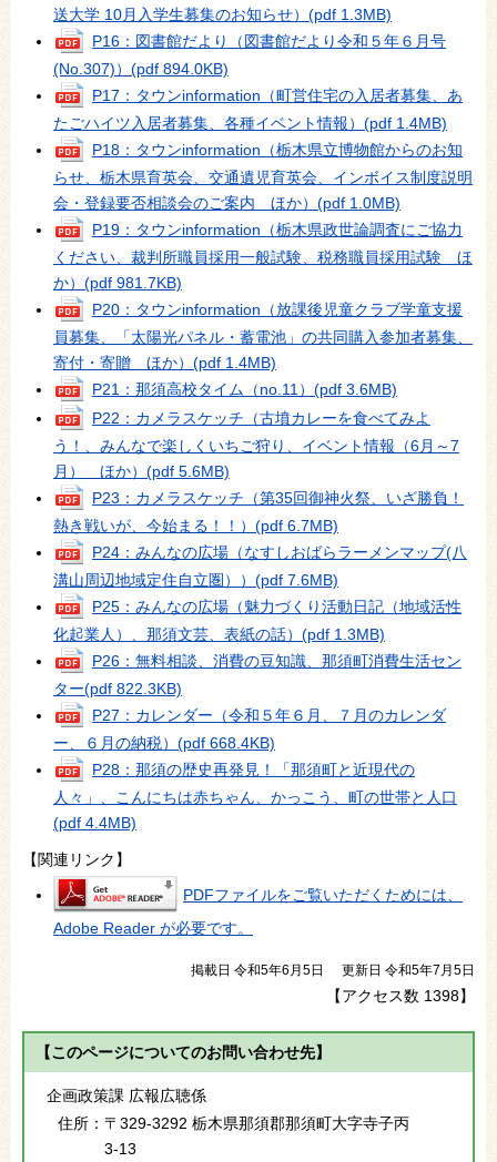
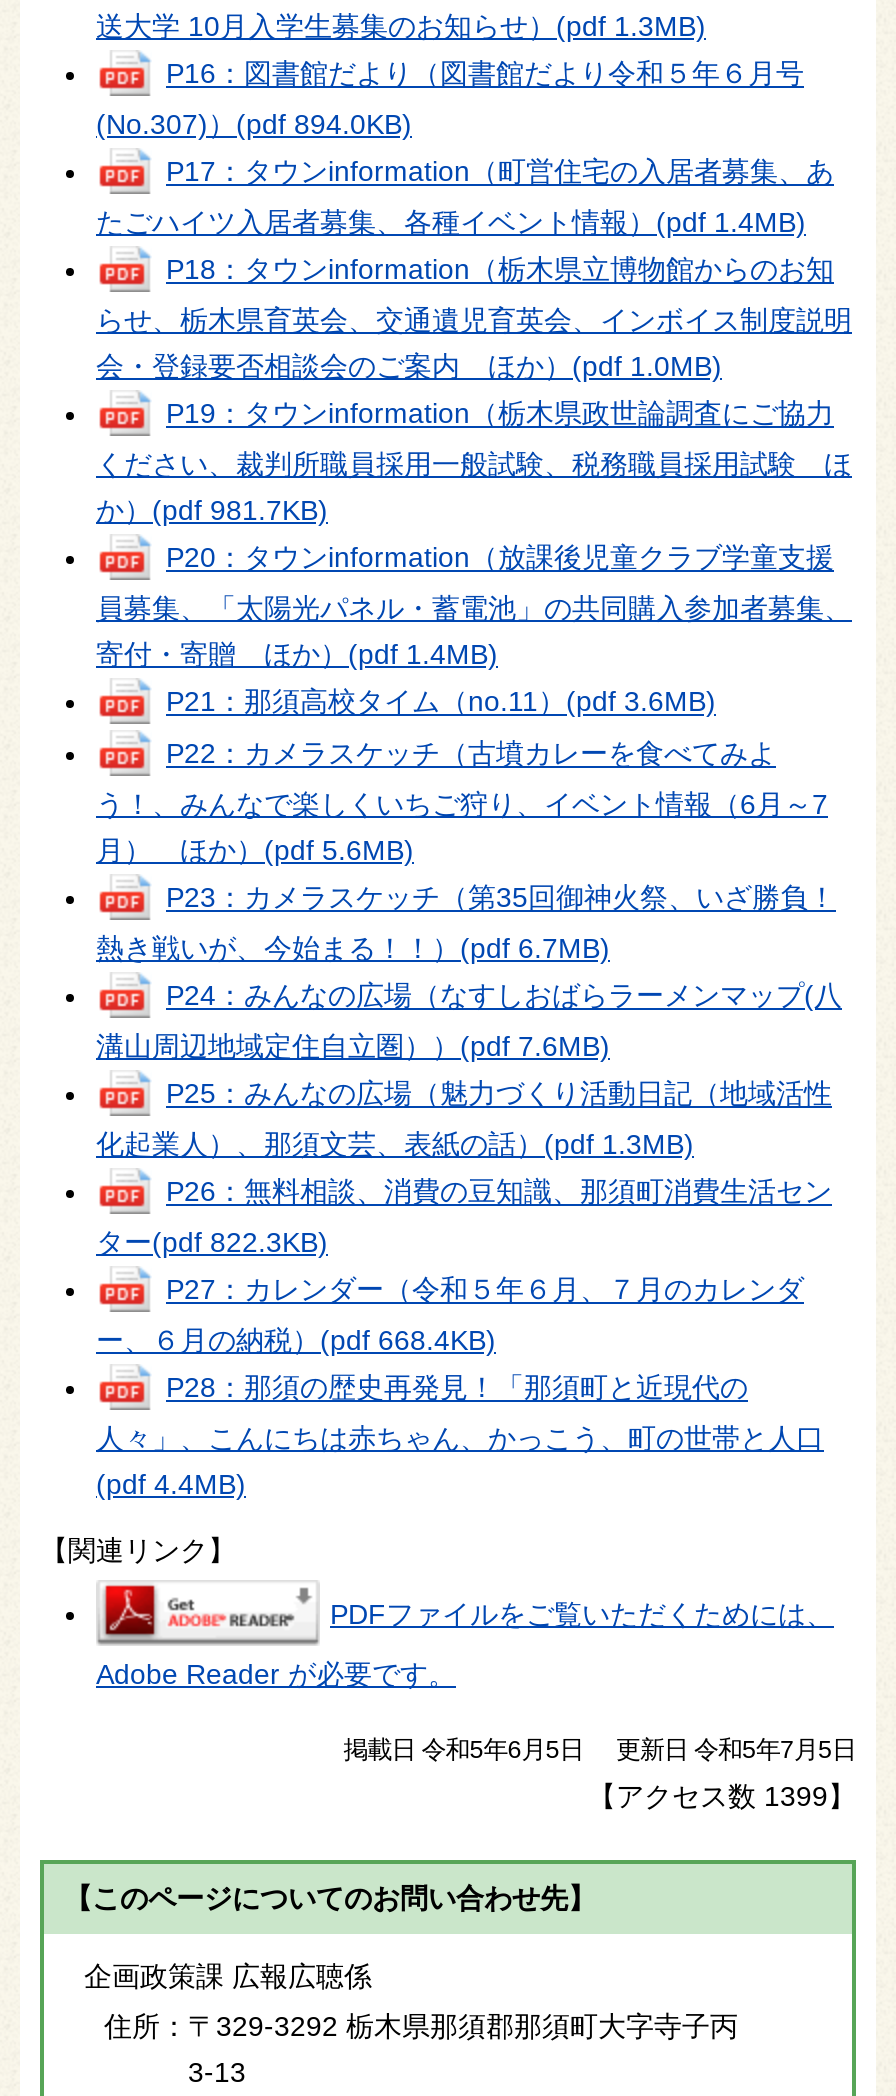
[326,987,475,1005] 【アクセス数1398】 -> [588,1781,856,1813] 【アクセス数1399】

